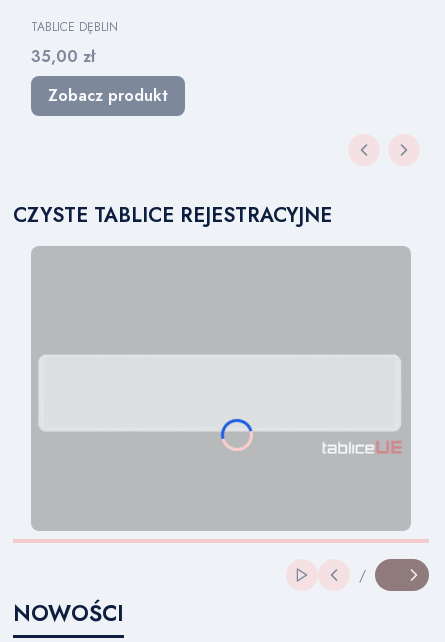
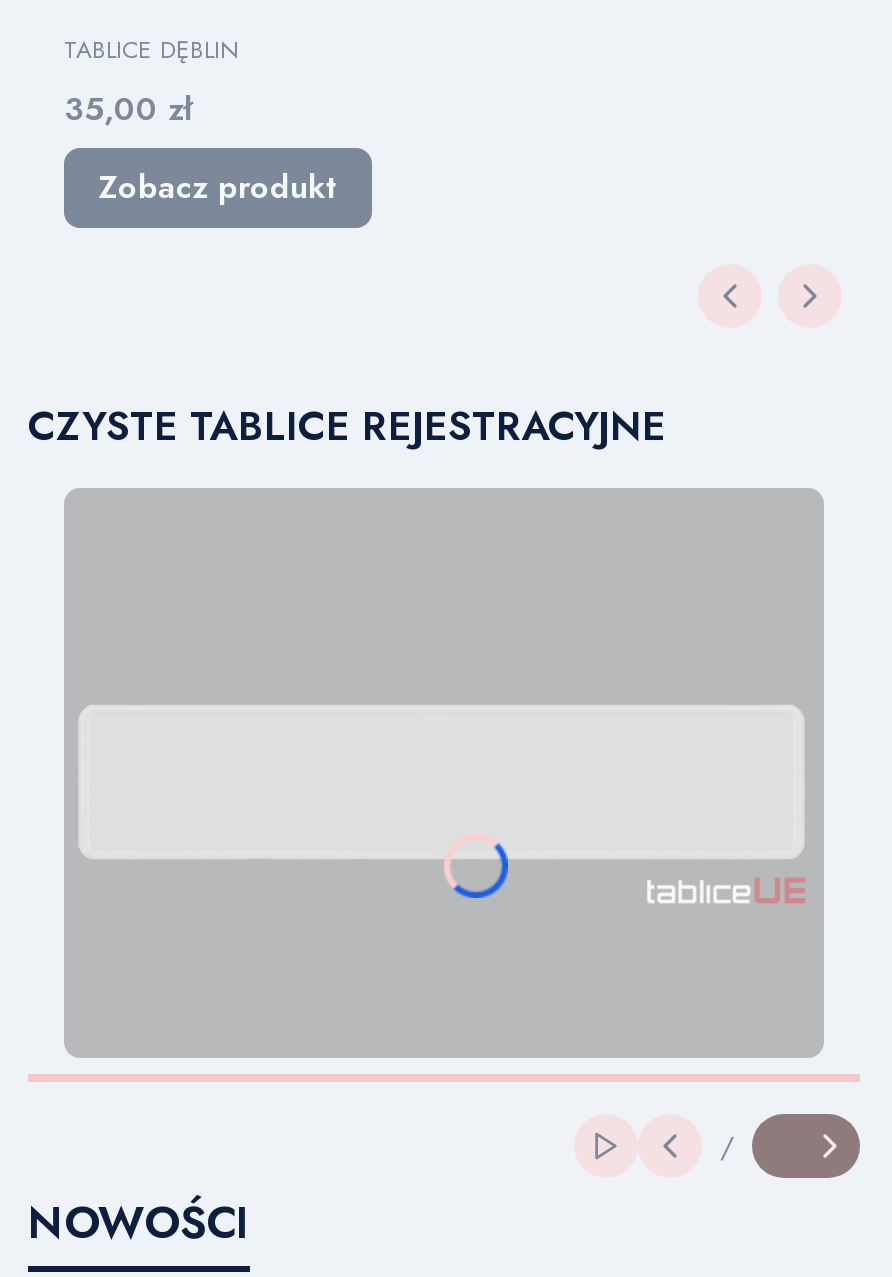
[220,418,254,452] [image] -> [442,832,510,900] [image]

